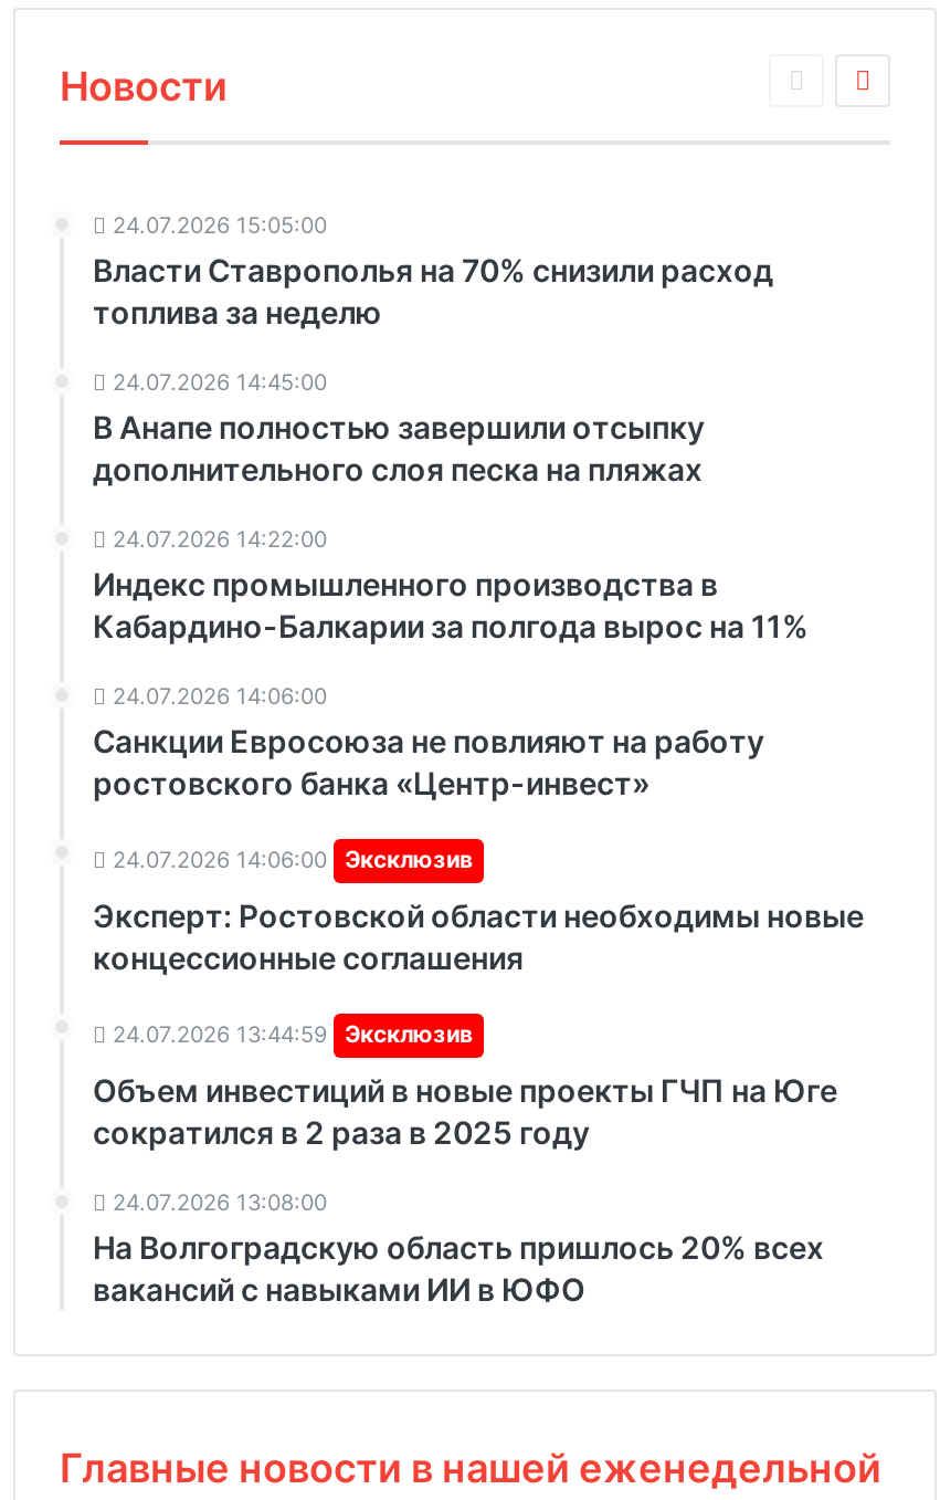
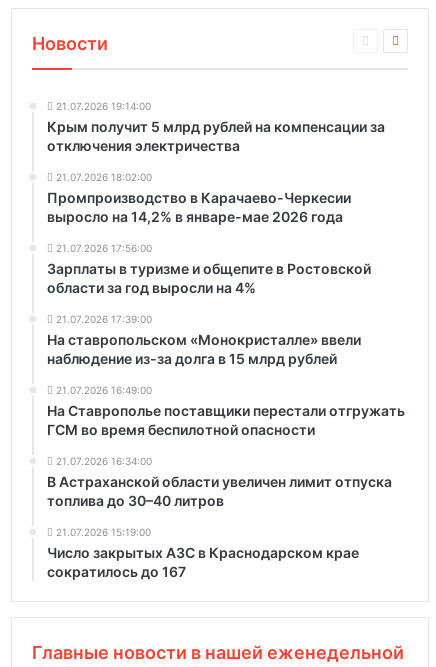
[93,210,864,1307] 24.07.2026 15:05:00 | Власти Ставрополья на 70% снизили расход | топлива за неделю | 24.07.2026 14:45:00 | В Анапе полностью завершили отсыпку | дополнительного слоя песка на пляжах | 24.07.2026 14:22:00 | Индекс промышленного производства в | Кабардино-Балкарии за полгода вырос на 11% | 24.07.2026 14:06:00 | Санкции Евросоюза не повлияют на работу | ростовского банка «Центр-инвест» | 24.07.2026 14:06:00 | Эксклюзив | Эксперт: Ростовской области необходимы новые | концессионные соглашения | 24.07.2026 13:44:59 | Эксклюзив | Объем инвестиций в новые проекты ГЧП на Юге | сократился в 2 раза в 2025 году | 24.07.2026 13:08:00 | На Волгоградскую область пришлось 20% всех | вакансий с навыками ИИ в ЮФО -> [47,99,405,579] 21.07.2026 19:14:00 | Крым получит 5 млрд рублей на компенсации за | отключения электричества | 21.07.2026 18:02:00 | Промпроизводство в Карачаево-Черкесии | выросло на 14,2% в январе-мае 2026 года | 21.07.2026 17:56:00 | Зарплаты в туризме и общепите в Ростовской | области за год выросли на 4% | 21.07.2026 17:39:00 | На ставропольском «Монокристалле» ввели | наблюдение из-за долга в 15 млрд рублей | 21.07.2026 16:49:00 | На Ставрополье поставщики перестали отгружать | ГСМ во время беспилотной опасности | 21.07.2026 16:34:00 | В Астраханской области увеличен лимит отпуска | топлива до 30–40 литров | 21.07.2026 15:19:00 | Число закрытых АЗС в Краснодарском крае | сократилось до 167

